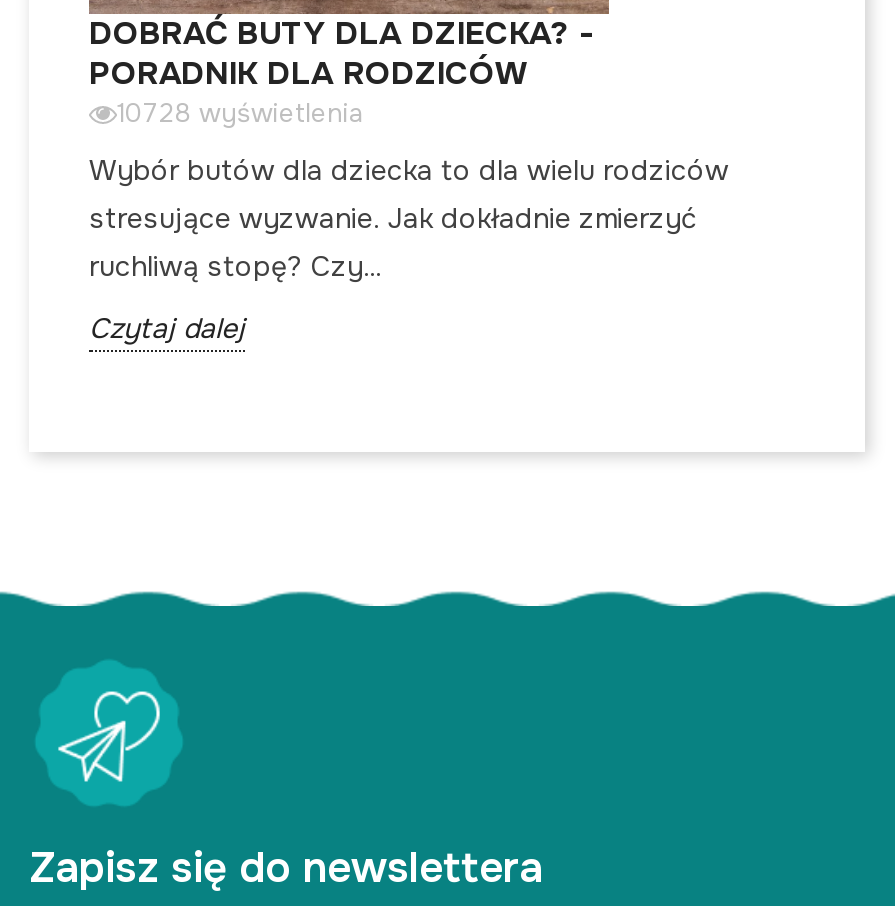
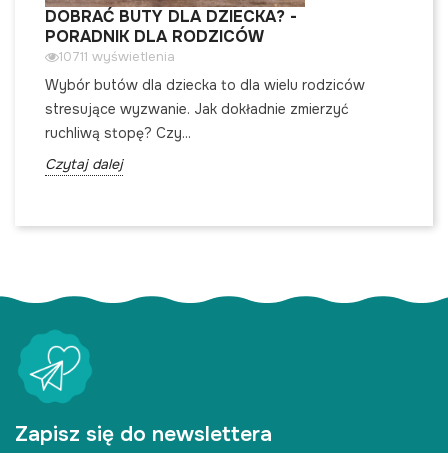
[117,95,365,129] 10728 wyświetlenia -> [59,48,175,65] 10711 wyświetlenia

